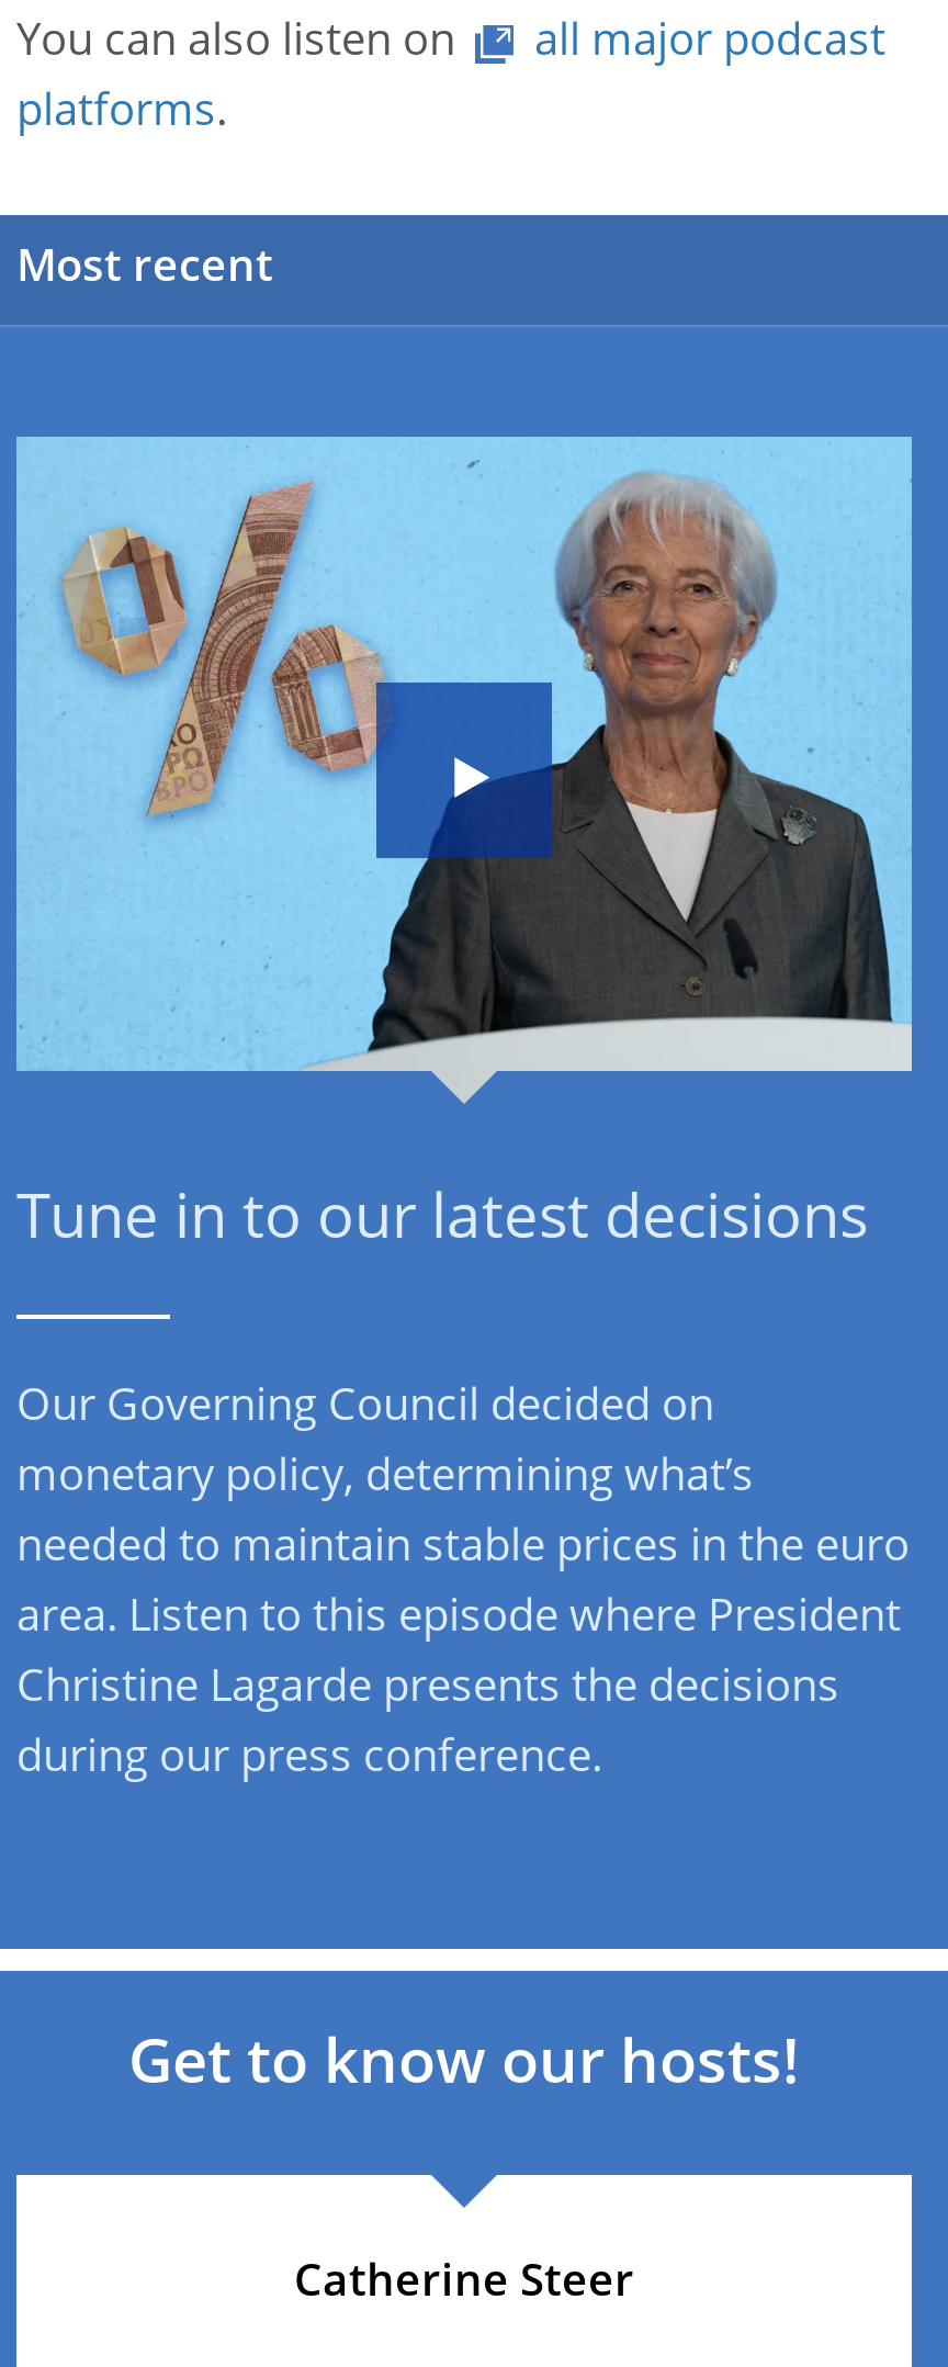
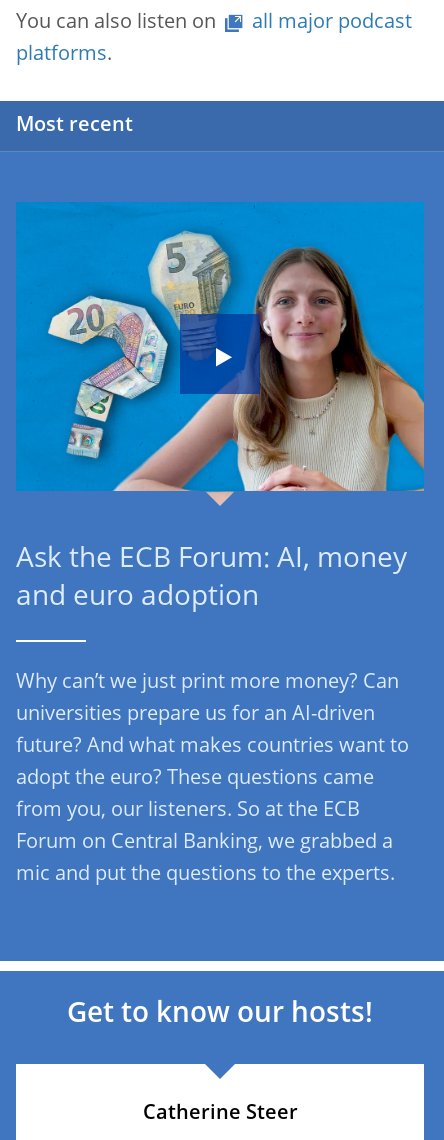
[14,435,914,1071] [image] -> [16,202,425,501] [image]
[16,1191,910,1782] Tune in to our latest decisions | Our Governing Council decided on | monetary policy, determining what’s | needed to maintain stable prices in the euro | area. Listen to this episode where President | Christine Lagarde presents the decisions | during our press conference. -> [16,546,409,885] Ask the ECB Forum: AI, money | and euro adoption | Why can’t we just print more money? Can | universities prepare us for an AI-driven | future? And what makes countries want to | adopt the euro? These questions came | from you, our listeners. So at the ECB | Forum on Central Banking, we grabbed a | mic and put the questions to the experts.

